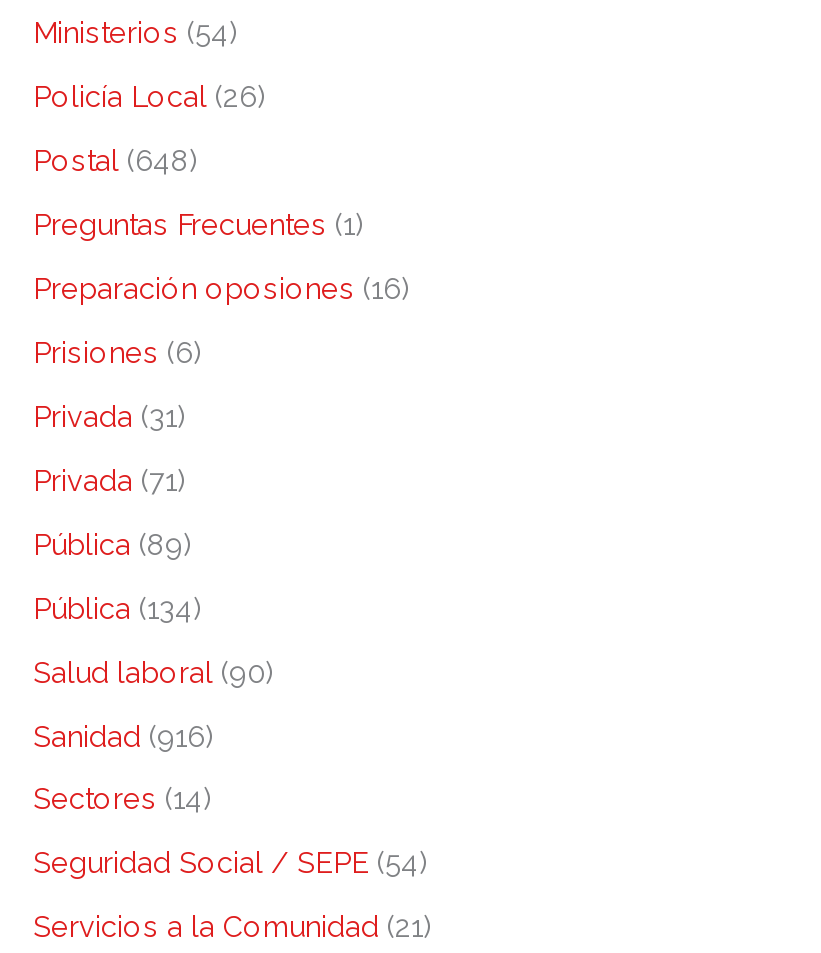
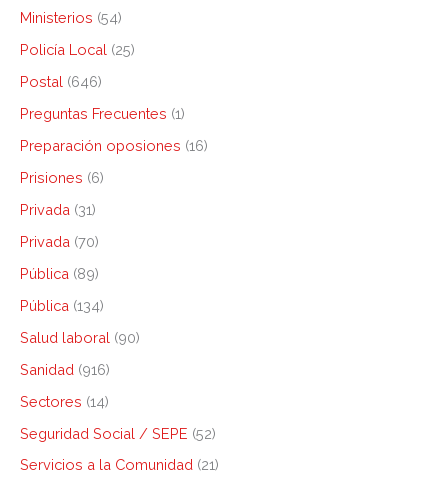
[33,80,265,114] Policía Local (26) -> [20,41,135,58] Policía Local (25)
[33,143,197,177] Postal (648) -> [20,73,102,90] Postal (646)
[33,463,185,497] Privada (71) -> [20,233,99,250] Privada (70)
[33,846,427,880] Seguridad Social / SEPE (54) -> [20,424,216,441] Seguridad Social / SEPE (52)

